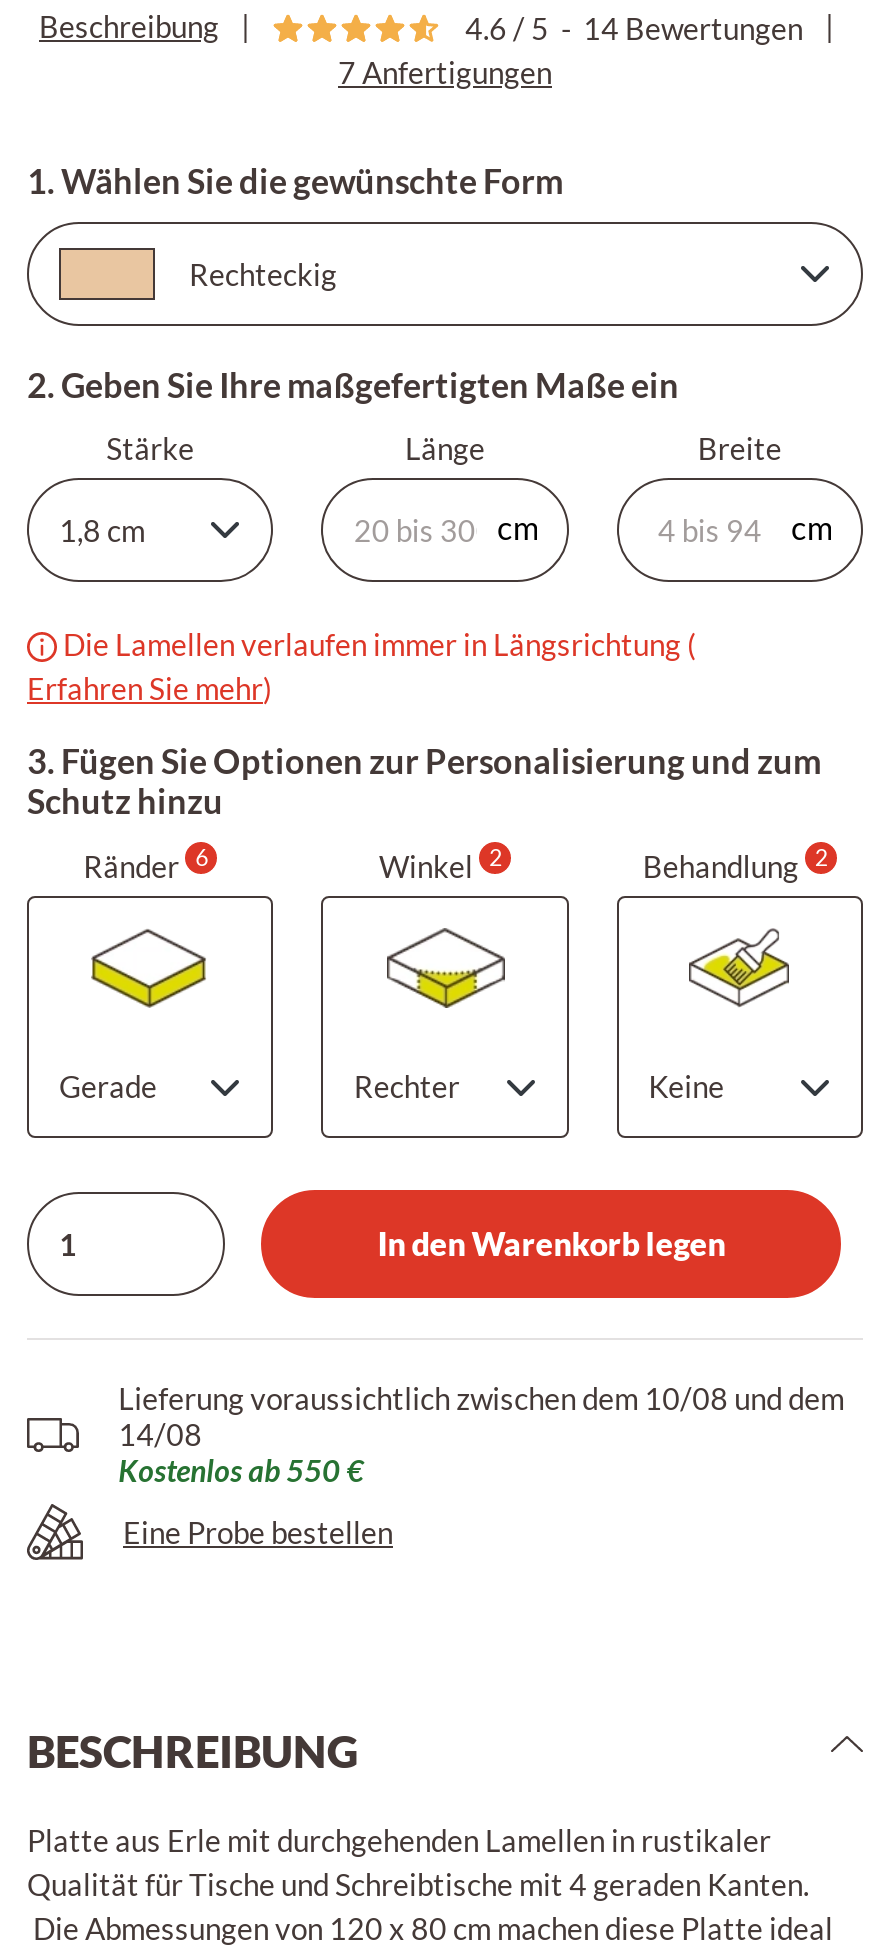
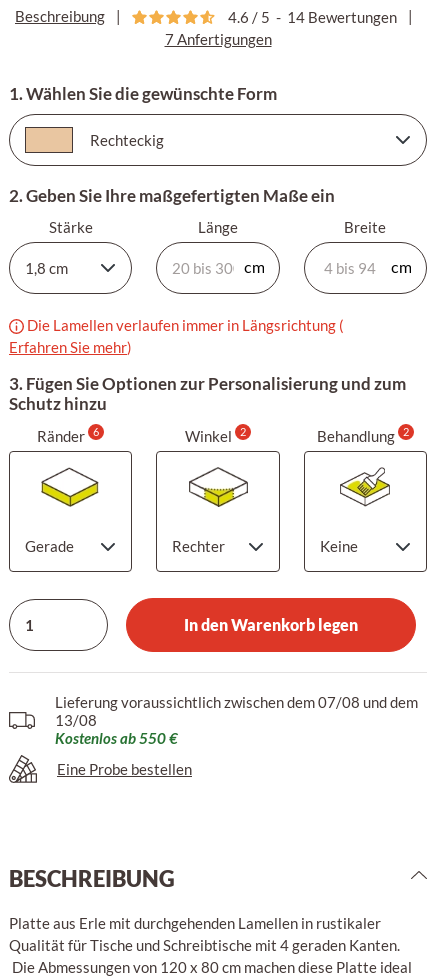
[118,1381,844,1417] Lieferung voraussichtlich zwischen dem 10/08 und dem -> [55,693,418,711] Lieferung voraussichtlich zwischen dem 07/08 und dem
[118,1417,202,1453] 14/08 -> [55,711,97,729] 13/08

